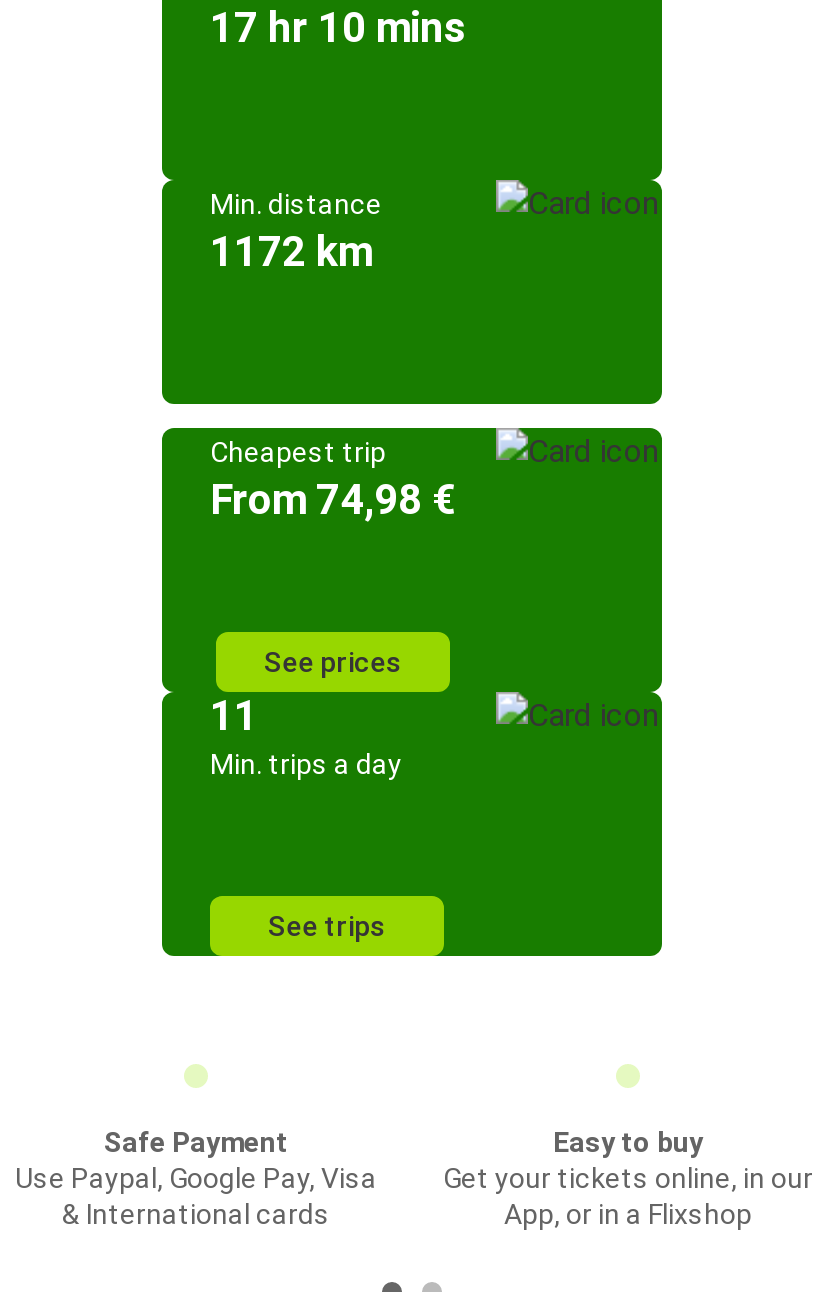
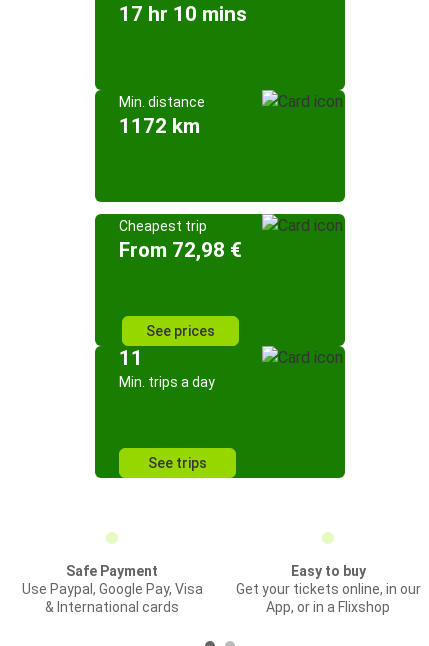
[210,476,456,524] From 74,98 € -> [119,238,242,262] From 72,98 €

